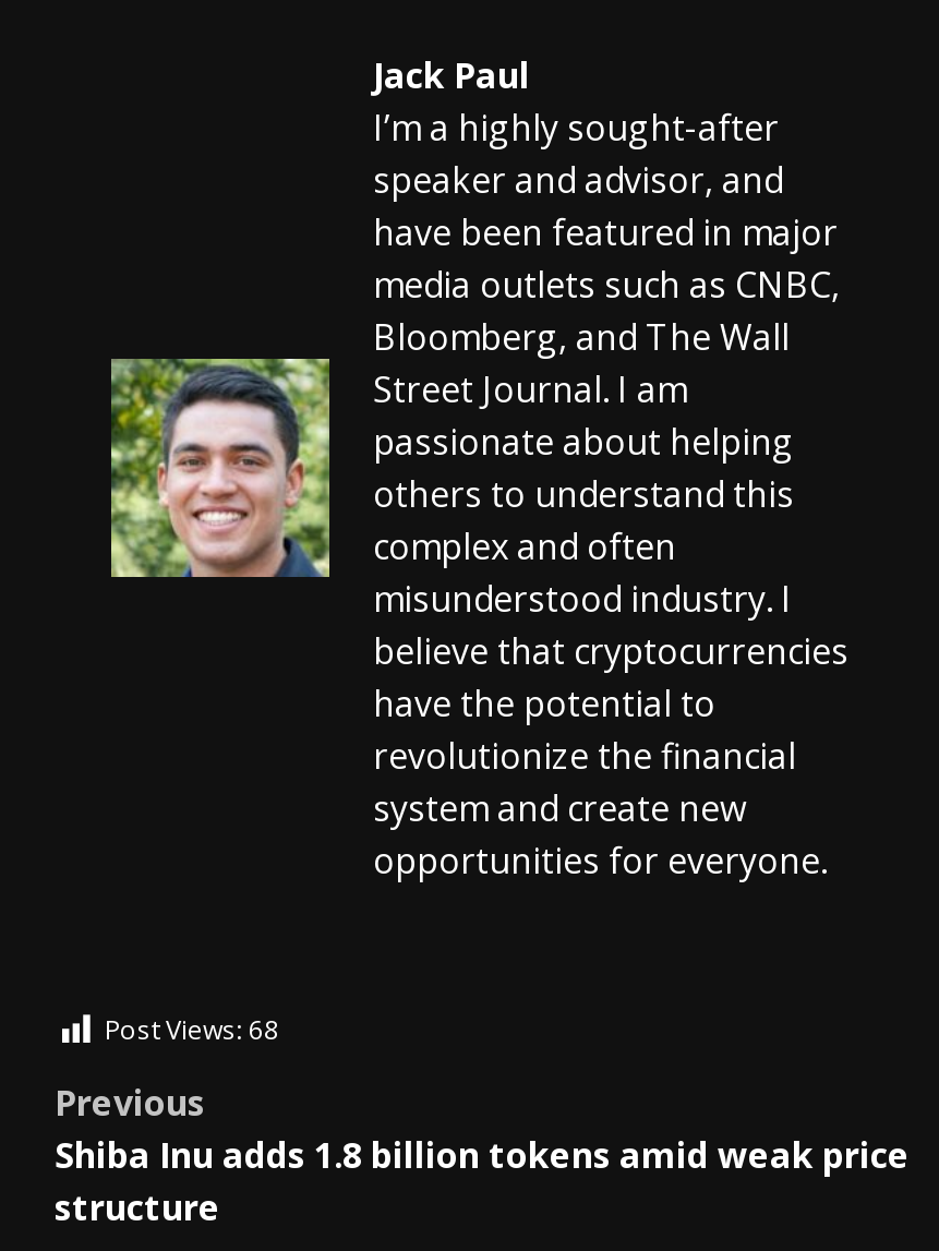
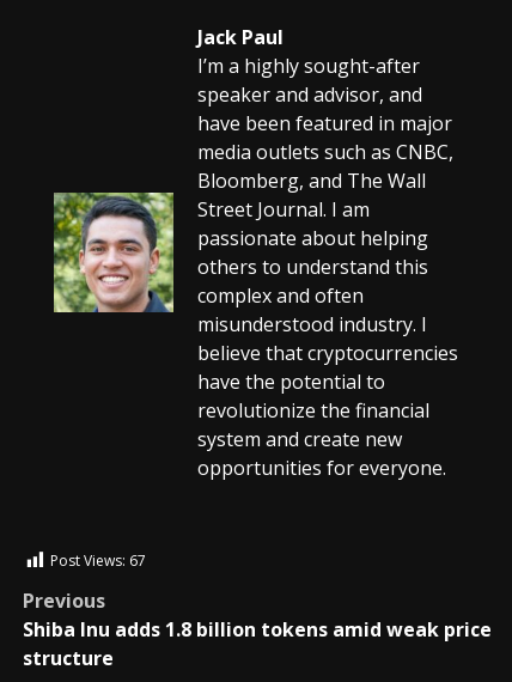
[105,1011,279,1048] Post Views: 68 -> [50,551,146,571] Post Views: 67

